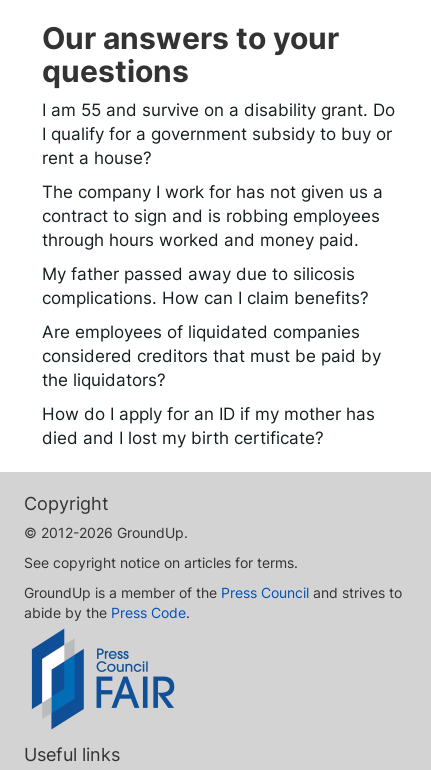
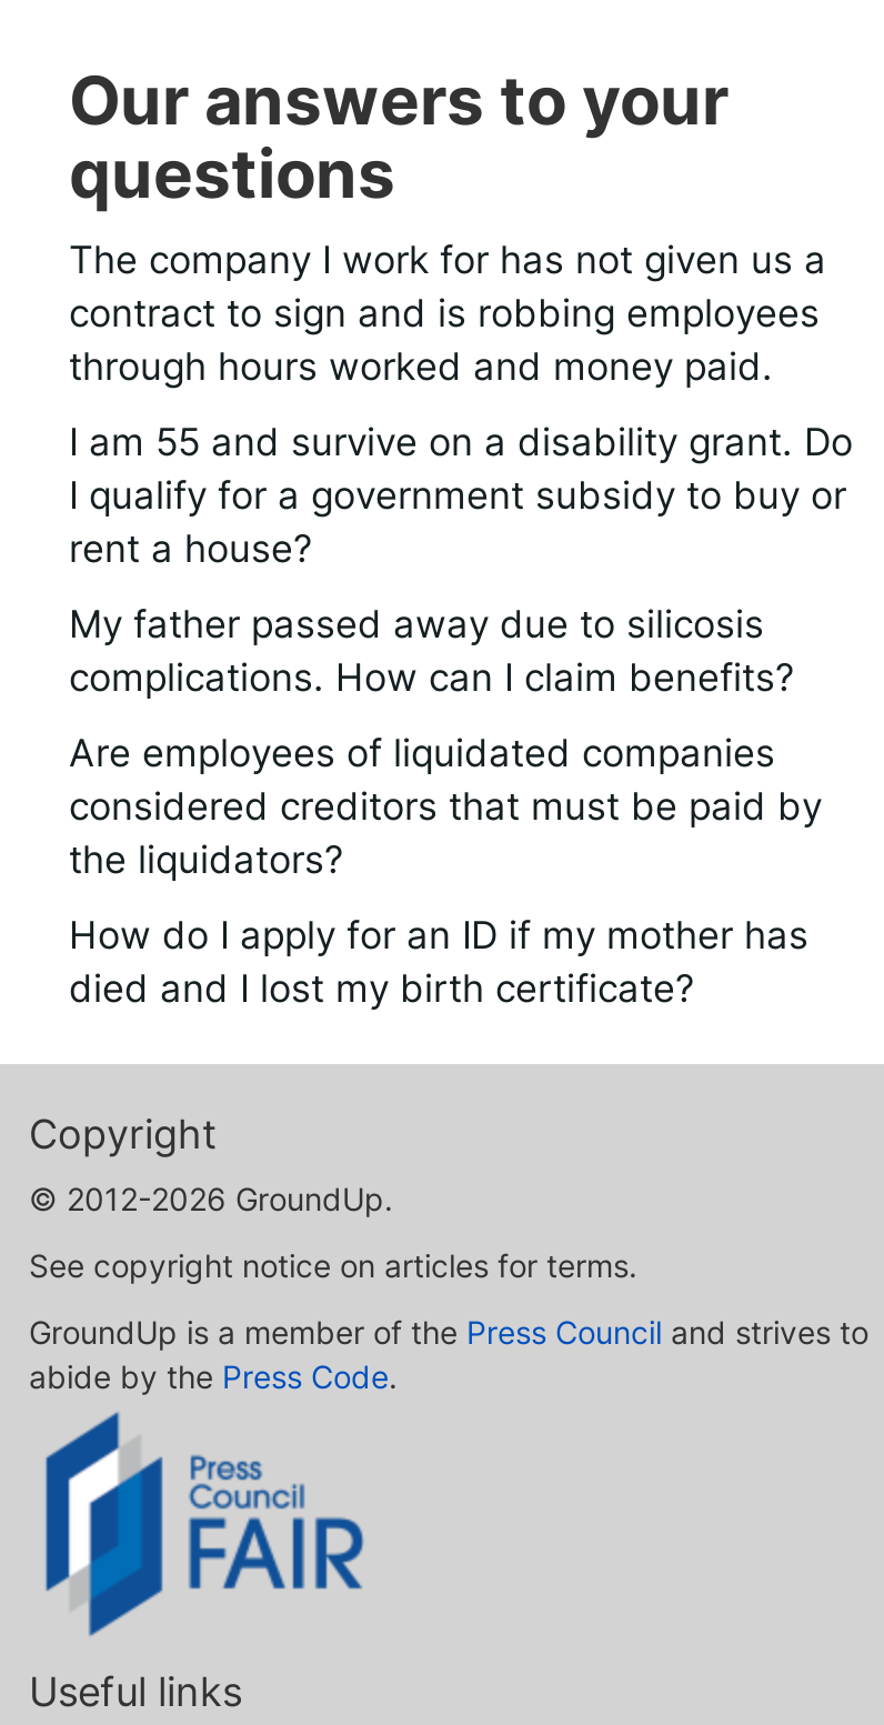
moved [42,100,395,168] -> [69,419,853,570]: I am 55 and survive on a disability grant. Do | I qualify for a government subsidy to buy or | rent a house?
moved [42,182,383,250] -> [69,237,826,388]: The company I work for has not given us a | contract to sign and is robbing employees | through hours worked and money paid.

